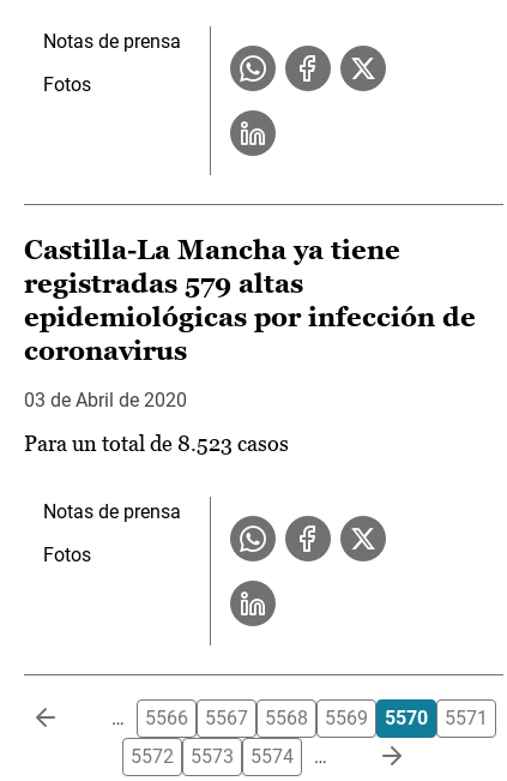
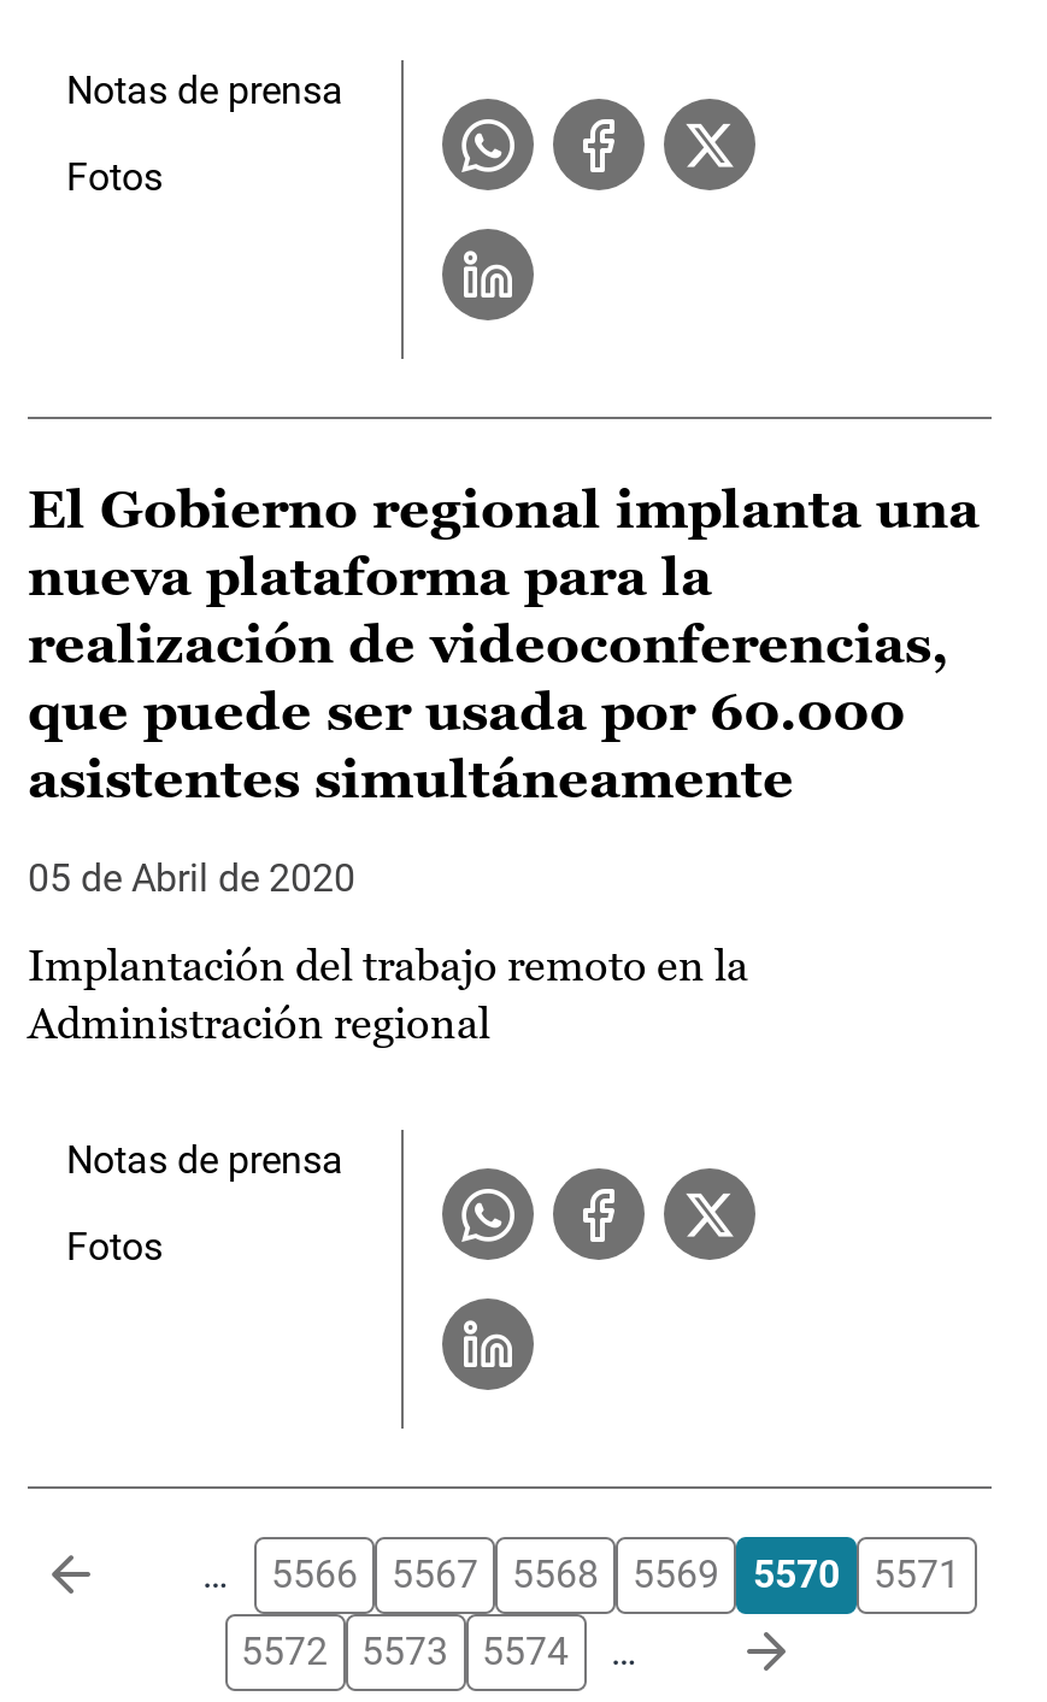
[24,235,476,366] Castilla-La Mancha ya tiene | registradas 579 altas | epidemiológicas por infección de | coronavirus -> [28,480,980,810] El Gobierno regional implanta una | nueva plataforma para la | realización de videoconferencias, | que puede ser usada por 60.000 | asistentes simultáneamente
[24,389,187,412] 03 de Abril de 2020 -> [28,855,355,901] 05 de Abril de 2020
[24,431,289,456] Para un total de 8.523 casos -> [28,940,748,1048] Implantación del trabajo remoto en la | Administración regional

